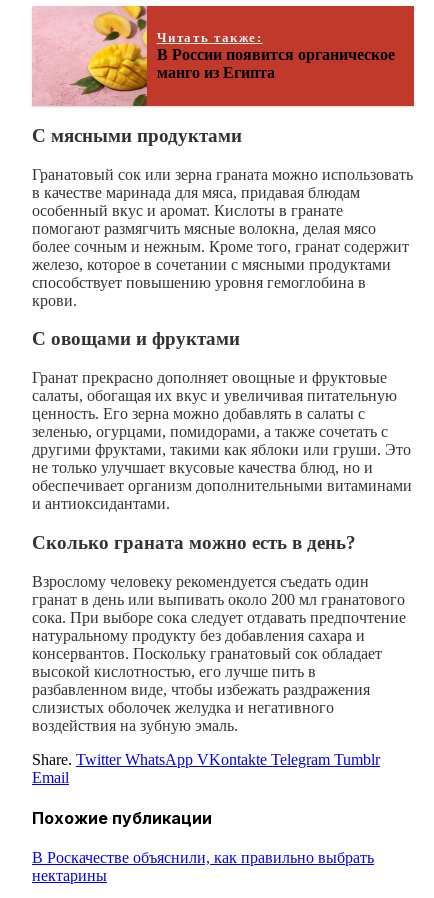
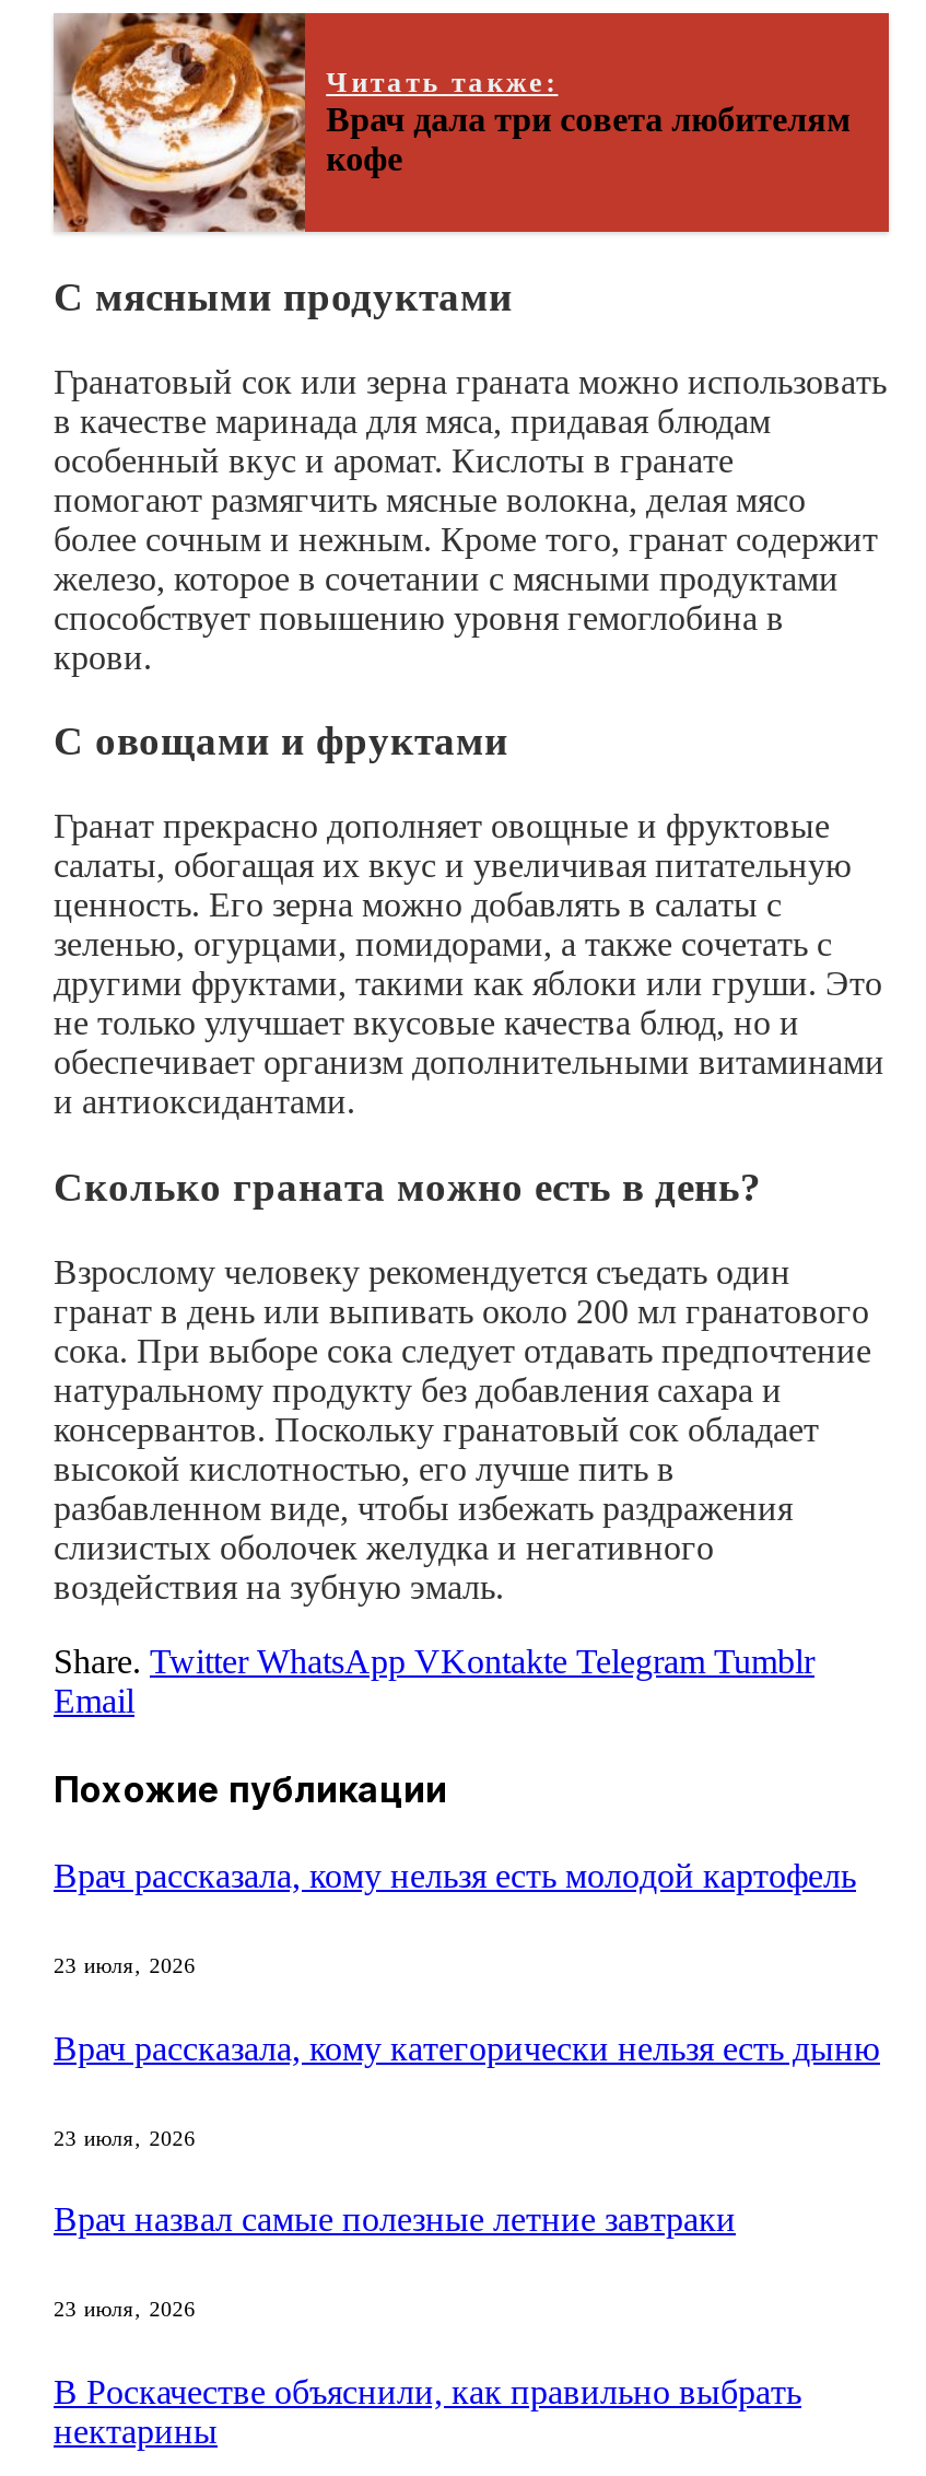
[32,5,395,107] [image] | В России появится органическое | манго из Египта -> [51,11,851,234] [image] | Врач дала три совета любителям | кофе
none -> [54,1857,880,2322] Врач рассказала, кому нельзя есть молодой картофель | 23 июля, 2026 | Врач рассказала, кому категорически нельзя есть дыню | 23 июля, 2026 | Врач назвал самые полезные летние завтраки | 23 июля, 2026

